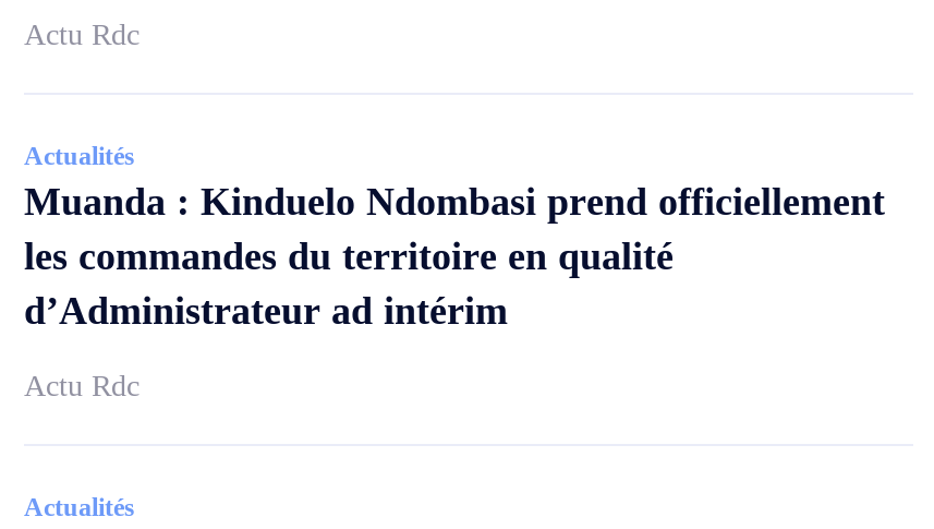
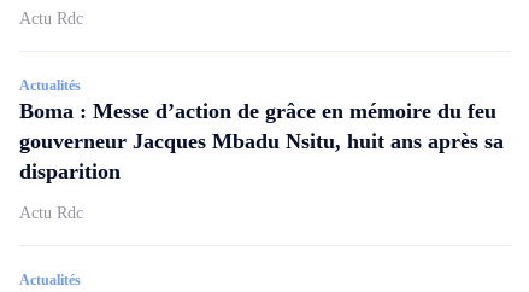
[24,181,885,333] Muanda : Kinduelo Ndombasi prend officiellement | les commandes du territoire en qualité | d’Administrateur ad intérim -> [19,99,504,184] Boma : Messe d’action de grâce en mémoire du feu | gouverneur Jacques Mbadu Nsitu, huit ans après sa | disparition

